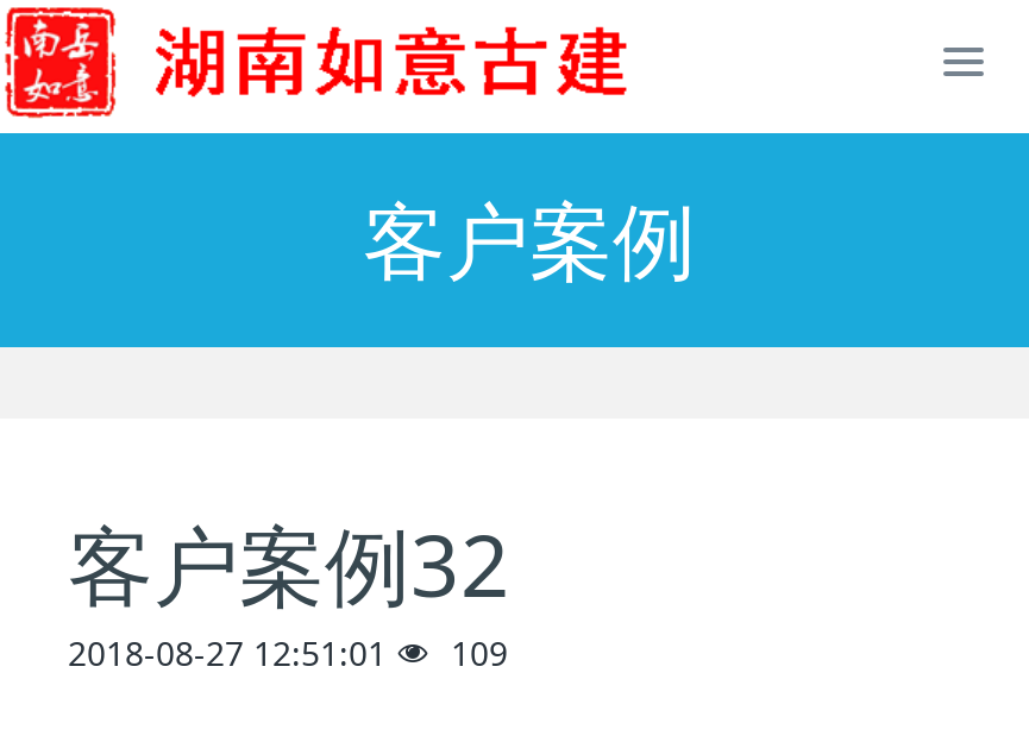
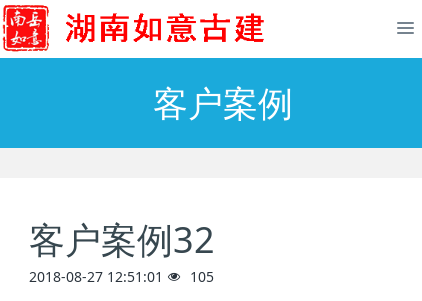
[68,630,508,675] 2018-08-27 12:51:01 109 -> [29,267,214,286] 2018-08-27 12:51:01 105

